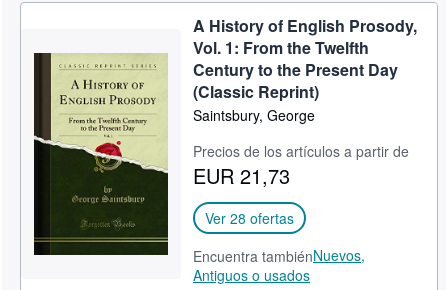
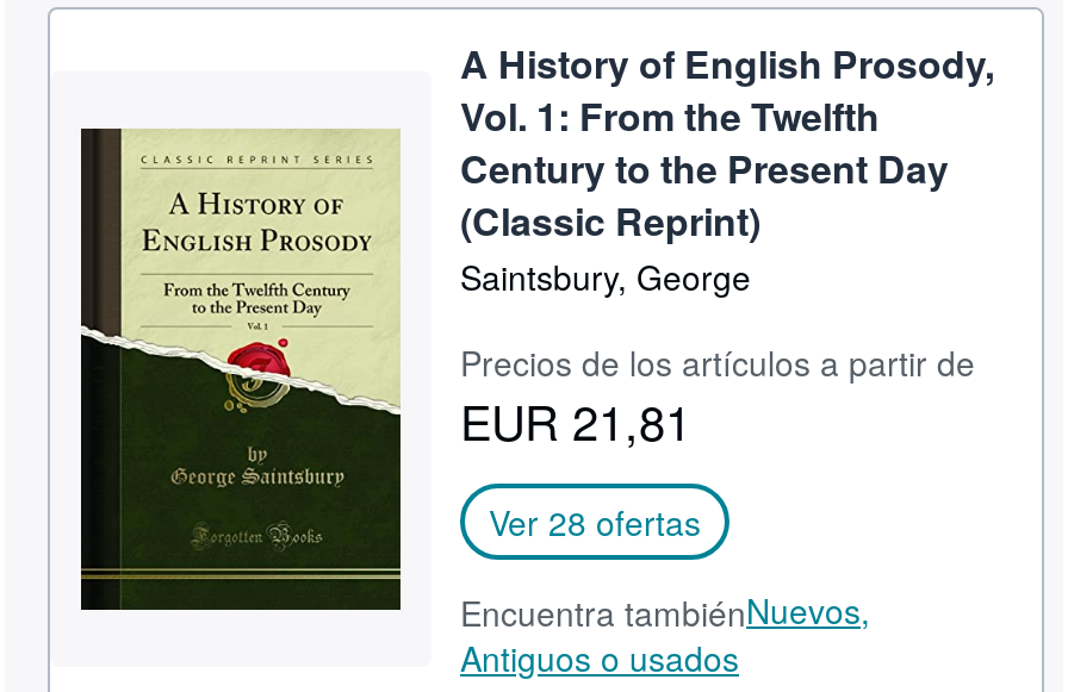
[193,161,290,190] EUR 21,73 -> [460,386,691,455] EUR 21,81

